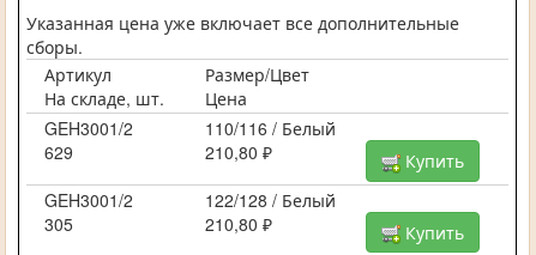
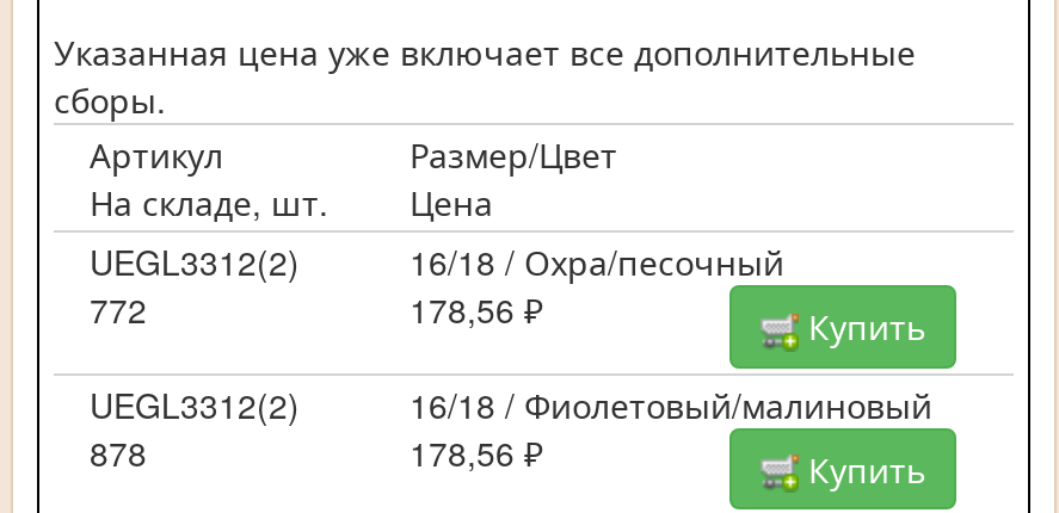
[44,116,336,164] GEH3001/2 | 110/116 / Белый | 629 | 210,80 ₽ -> [90,238,784,334] UEGL3312(2) | 16/18 / Охра/песочный | 772 | 178,56 ₽
[44,188,336,235] GEH3001/2 | 122/128 / Белый | 305 | 210,80 ₽ -> [90,380,932,475] UEGL3312(2) | 16/18 / Фиолетовый/малиновый | 878 | 178,56 ₽

